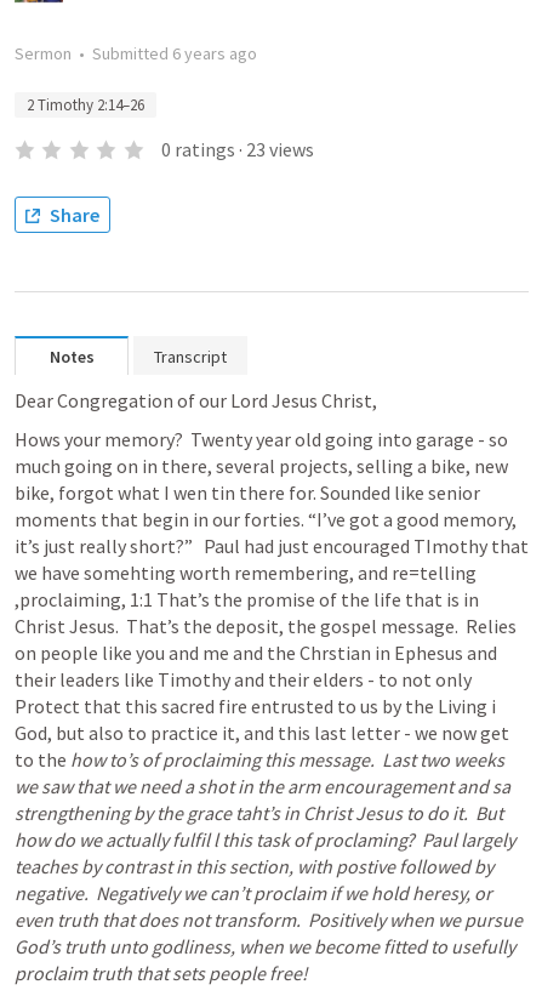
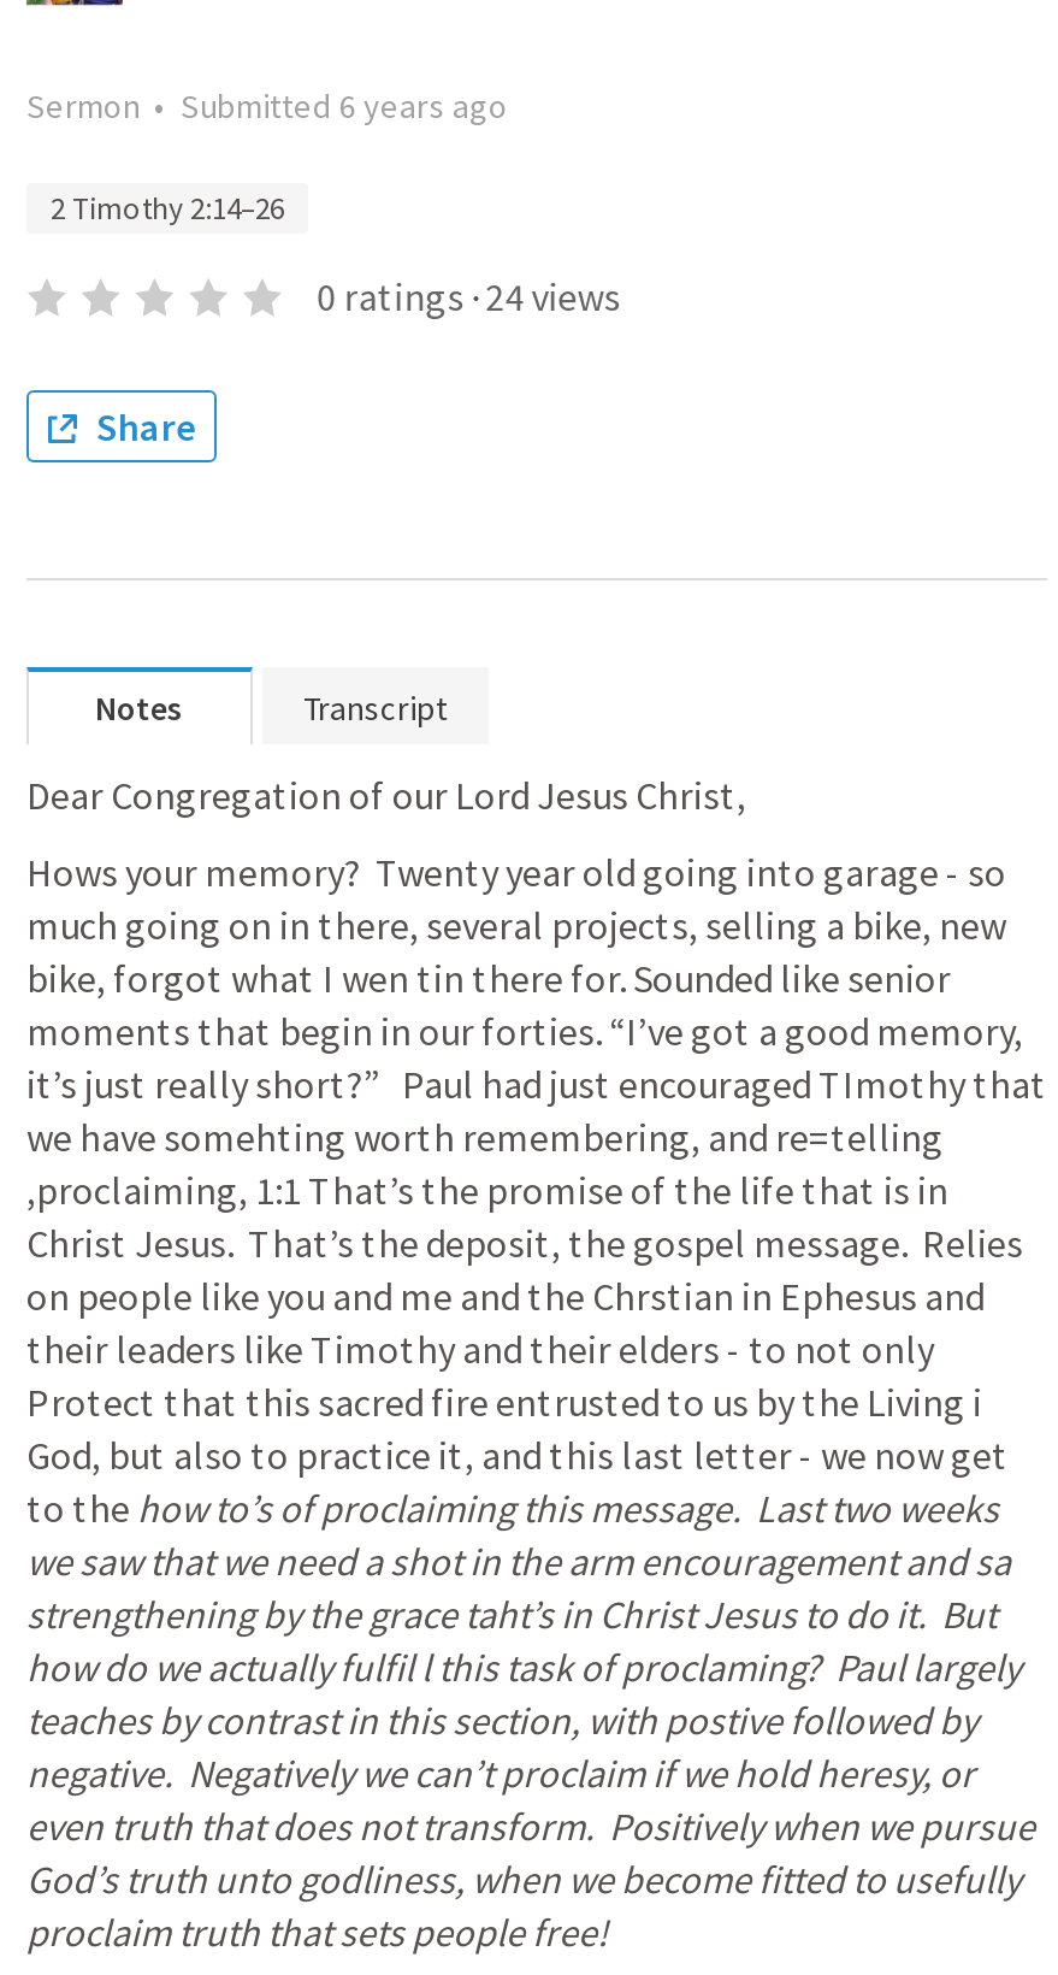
[161,137,314,161] 0 ratings · 23 views -> [317,272,620,320] 0 ratings · 24 views

